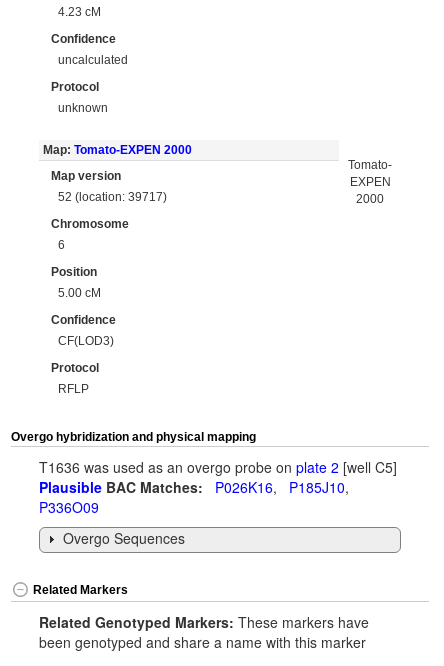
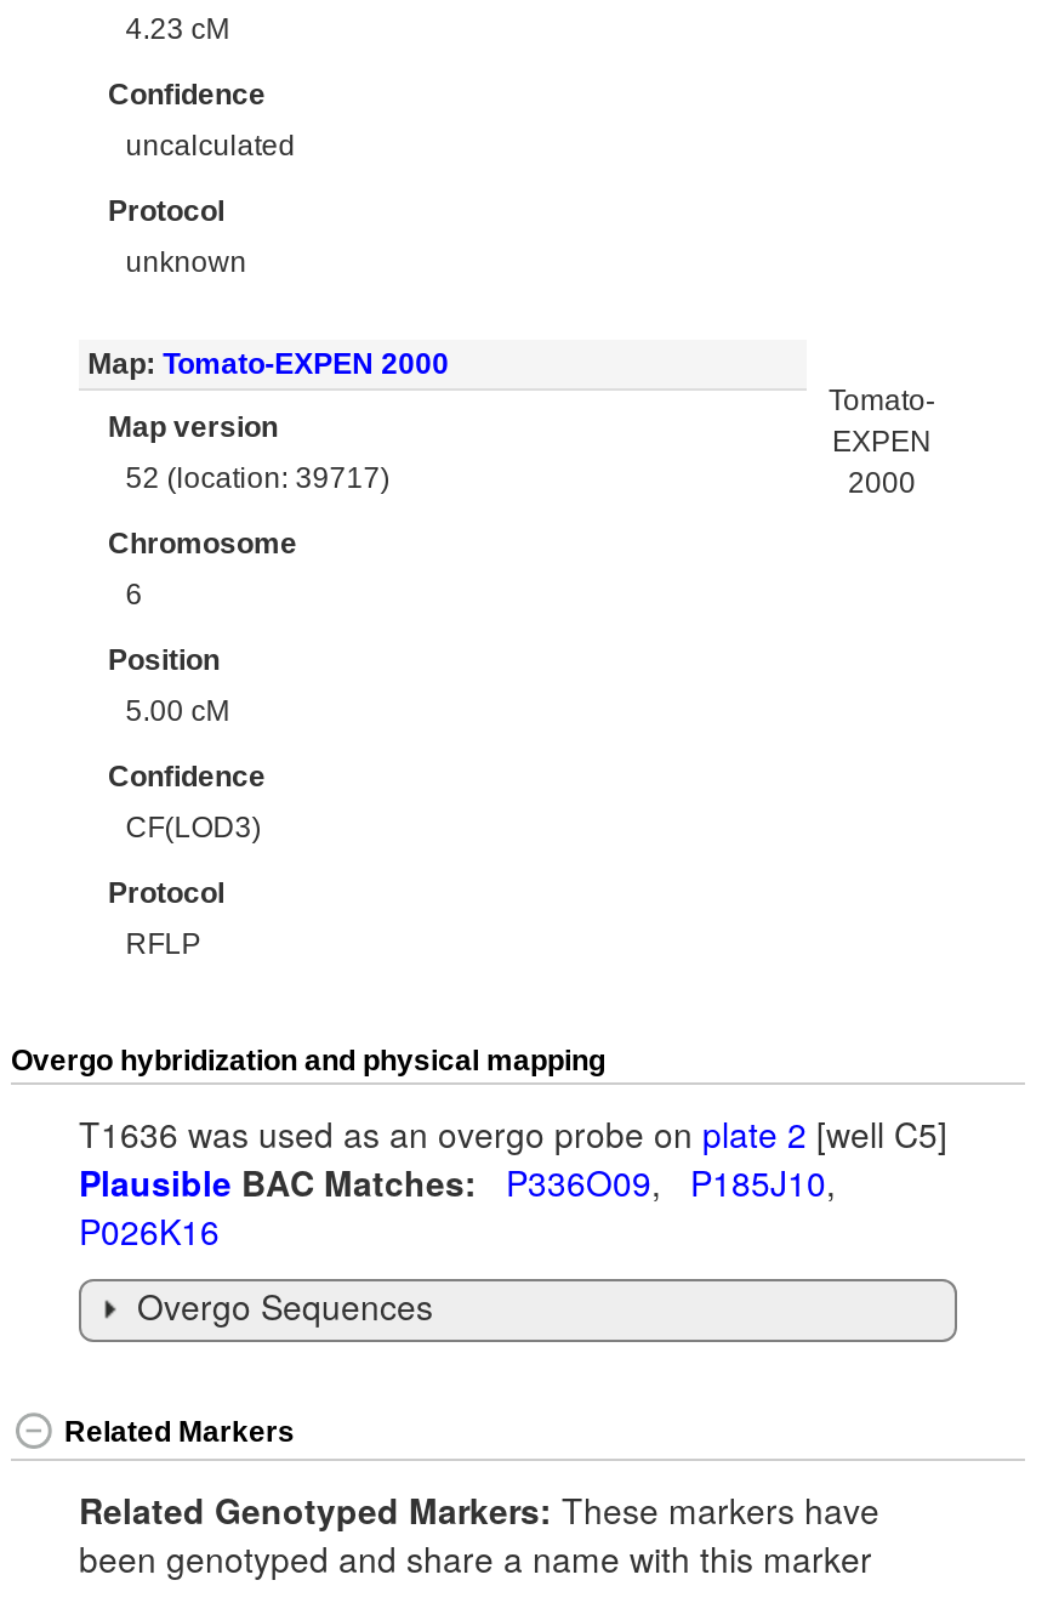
[39,477,357,517] Plausible BAC Matches: P026K16, P185J10, | P336O09 -> [79,1158,855,1255] Plausible BAC Matches: P336O09, P185J10, | P026K16

